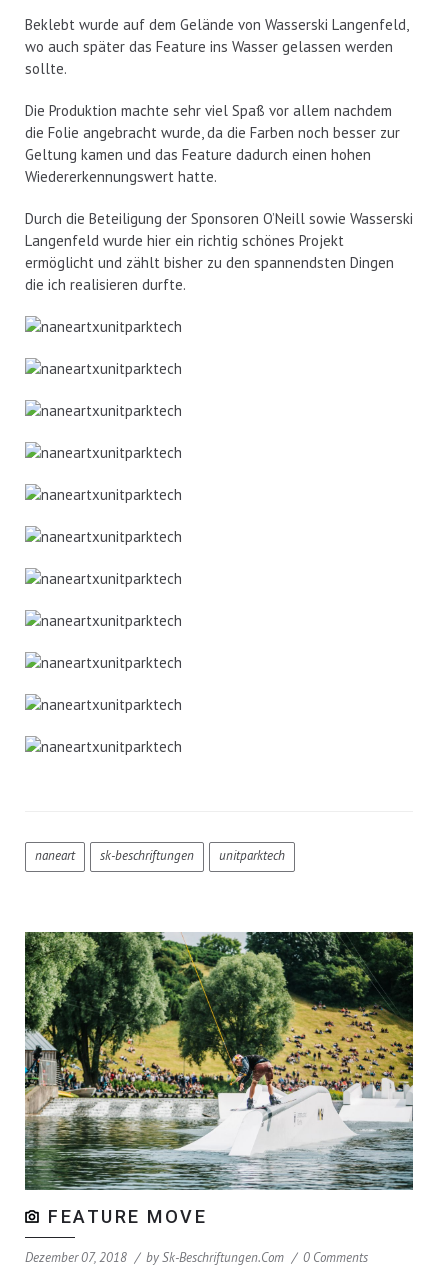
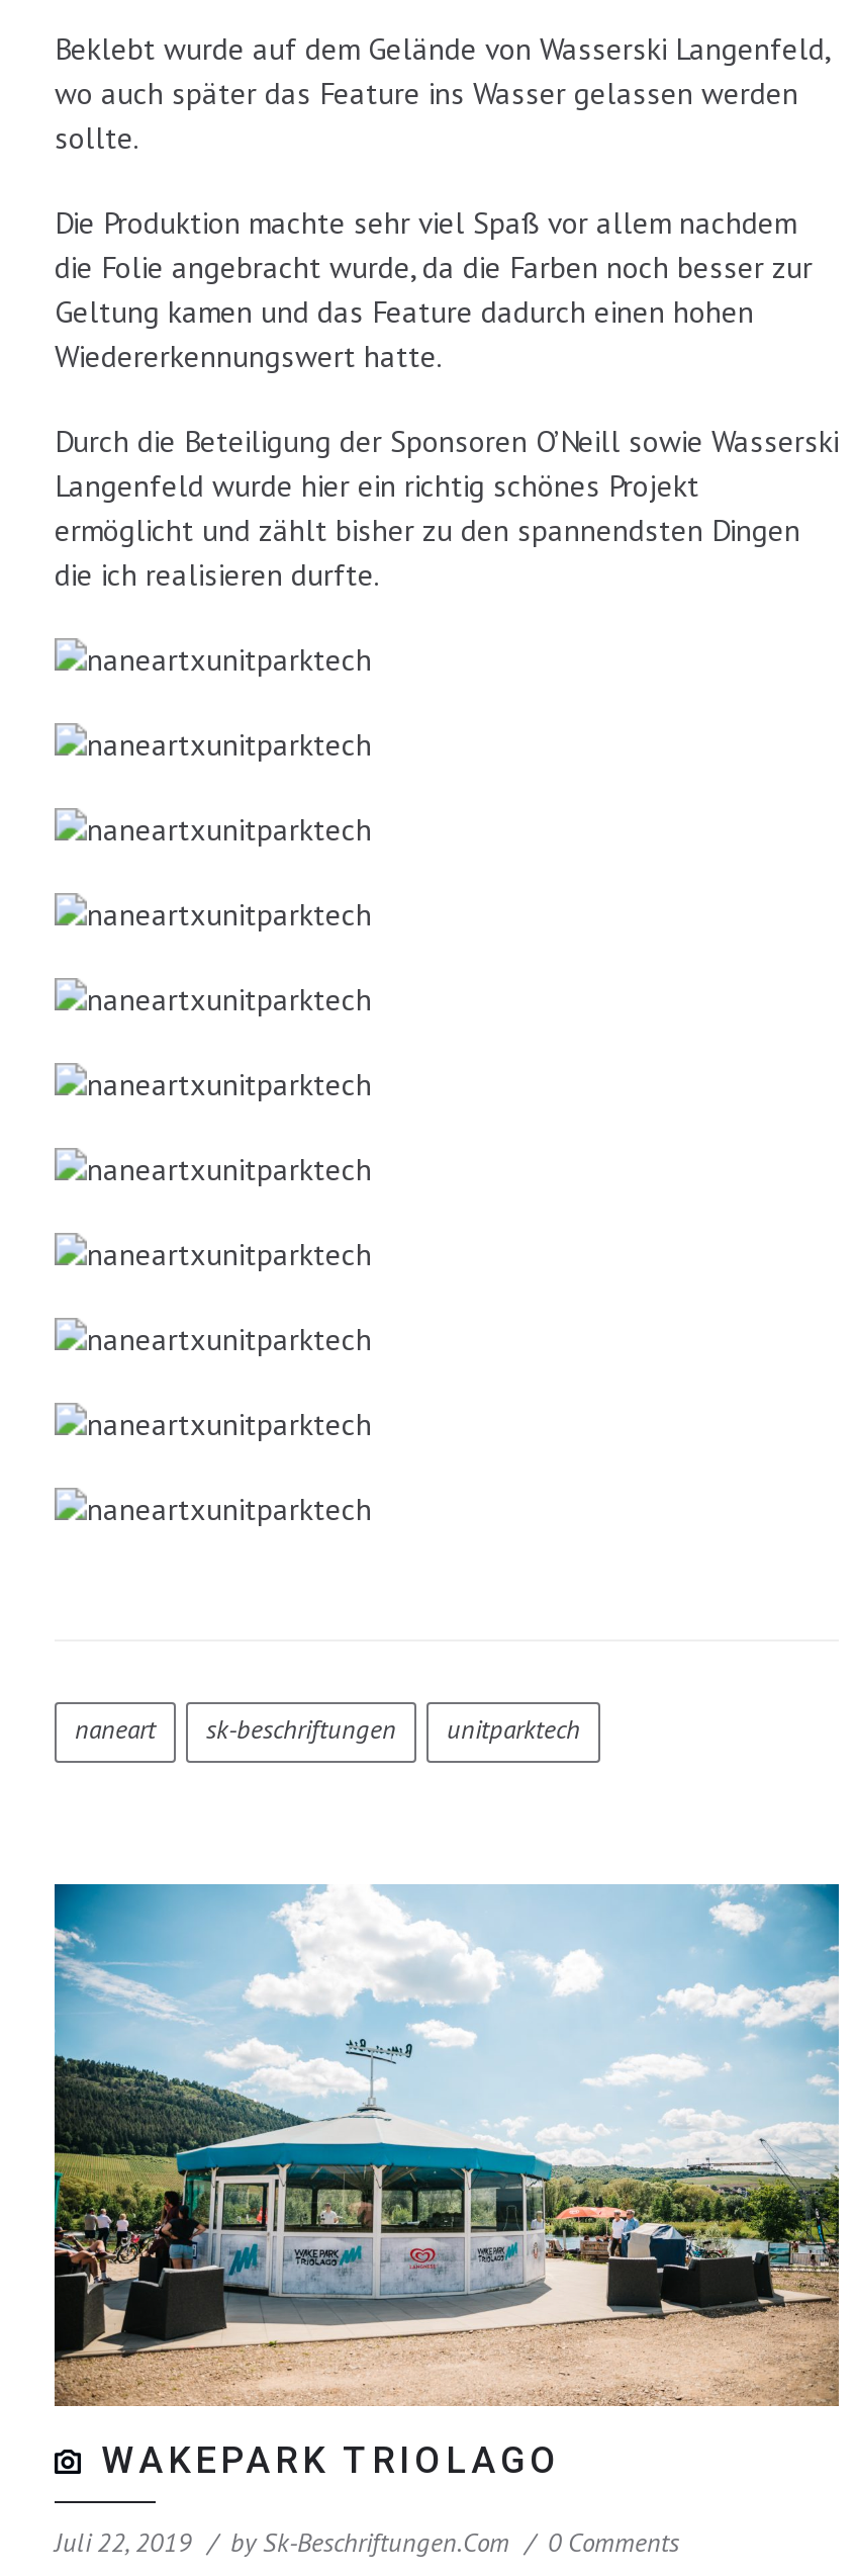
[24,931,414,1227] [image] | FEATURE MOVE -> [53,1882,841,2482] [image] | WAKEPARK TRIOLAGO
[25,1249,368,1266] Dezember 07, 2018 by Sk-Beschriftungen.com 0 Comments -> [55,2526,679,2561] Juli 22, 2019 by Sk-Beschriftungen.com 0 Comments

